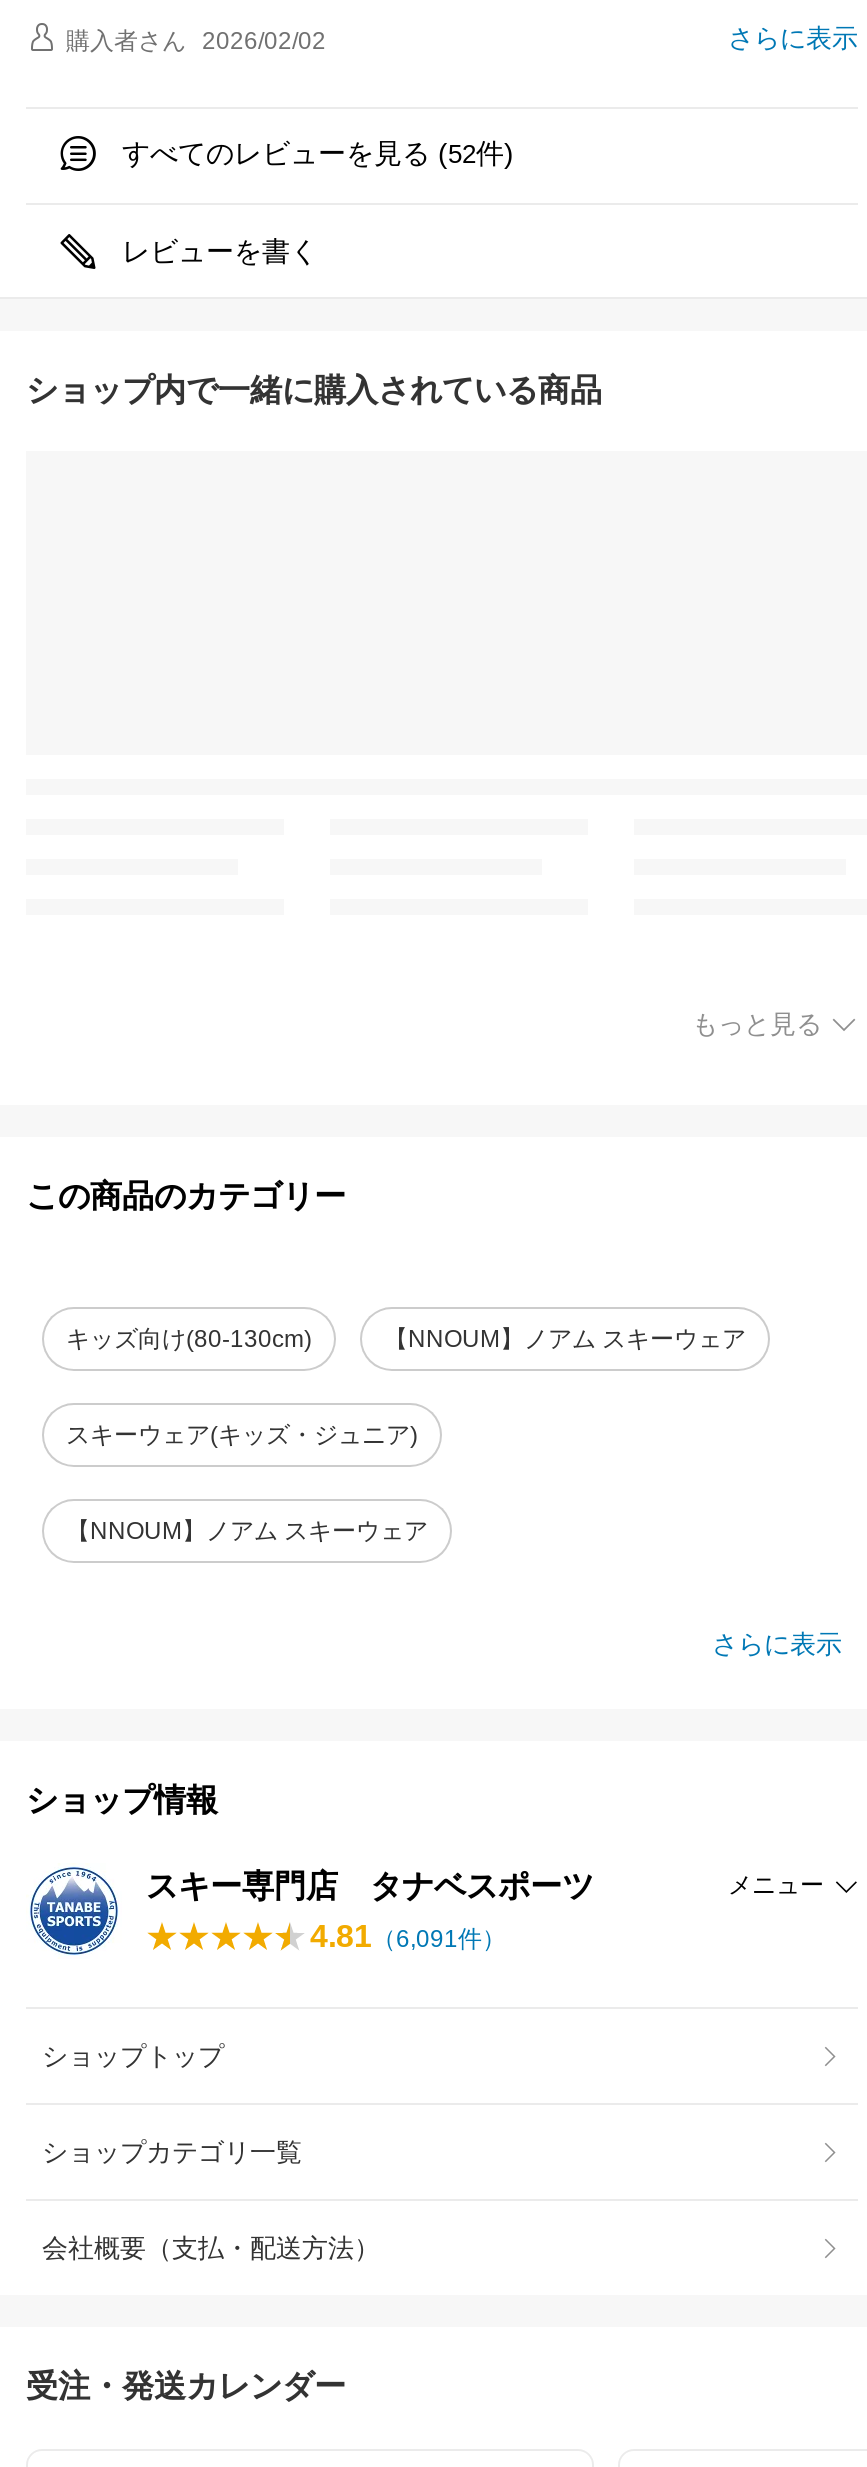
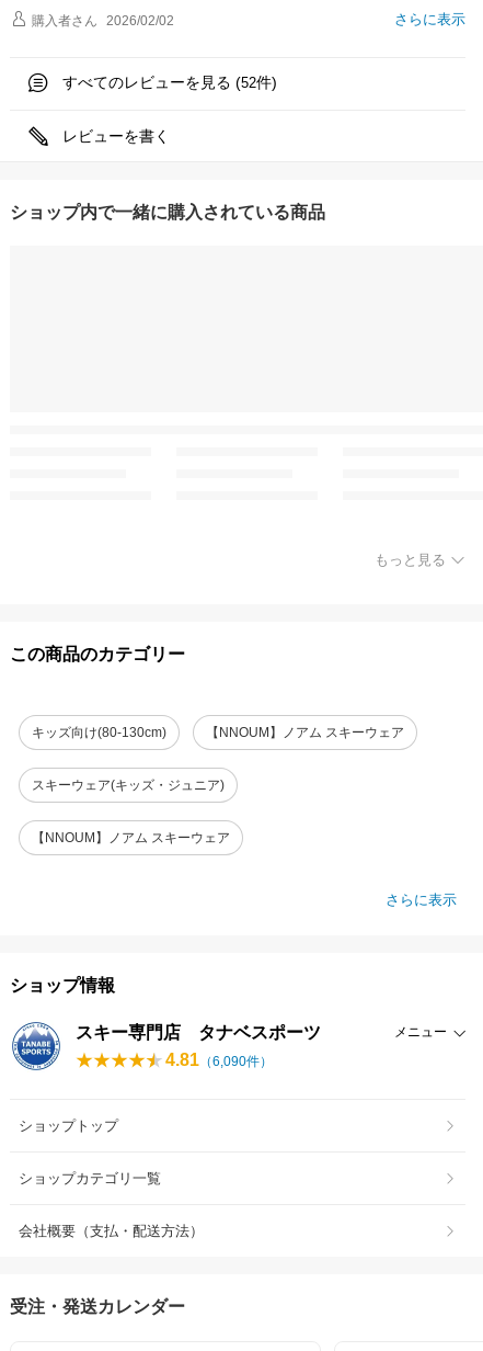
[310,1919,506,1953] 4.81（6,091件） -> [165,1051,273,1069] 4.81（6,090件）

